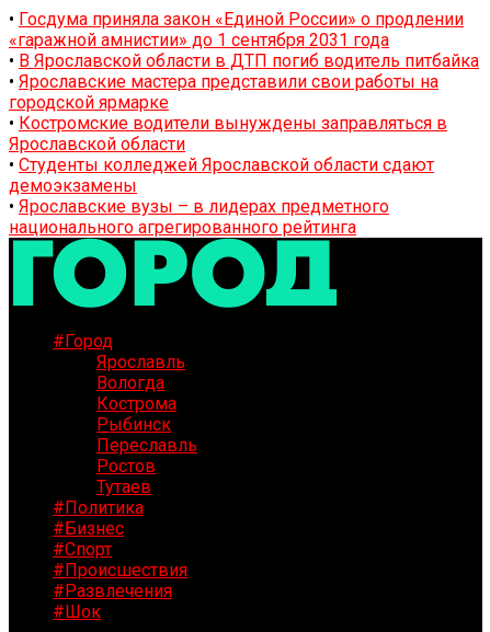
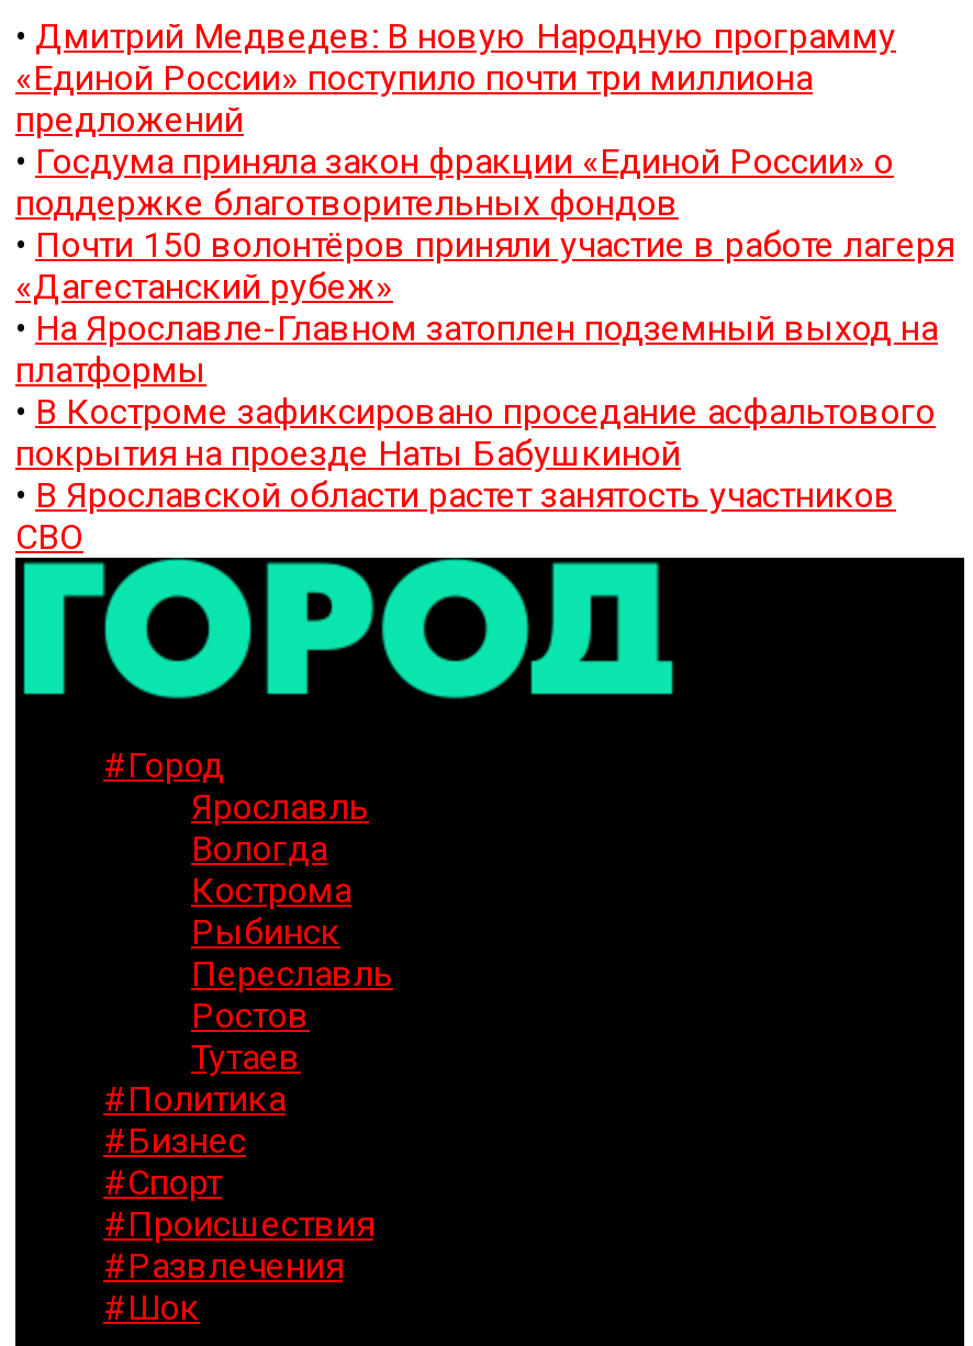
[9,9,479,238] • Госдума приняла закон «Единой России» о продлении | «гаражной амнистии» до 1 сентября 2031 года | • В Ярославской области в ДТП погиб водитель питбайка | • Ярославские мастера представили свои работы на | городской ярмарке | • Костромские водители вынуждены заправляться в | Ярославской области | • Студенты колледжей Ярославской области сдают | демоэкзамены | • Ярославские вузы – в лидерах предметного | национального агрегированного рейтинга -> [15,15,953,558] • Дмитрий Медведев: В новую Народную программу | «Единой России» поступило почти три миллиона | предложений | • Госдума приняла закон фракции «Единой России» о | поддержке благотворительных фондов | • Почти 150 волонтёров приняли участие в работе лагеря | «Дагестанский рубеж» | • На Ярославле-Главном затоплен подземный выход на | платформы | • В Костроме зафиксировано проседание асфальтового | покрытия на проезде Наты Бабушкиной | • В Ярославской области растет занятость участников | СВО

